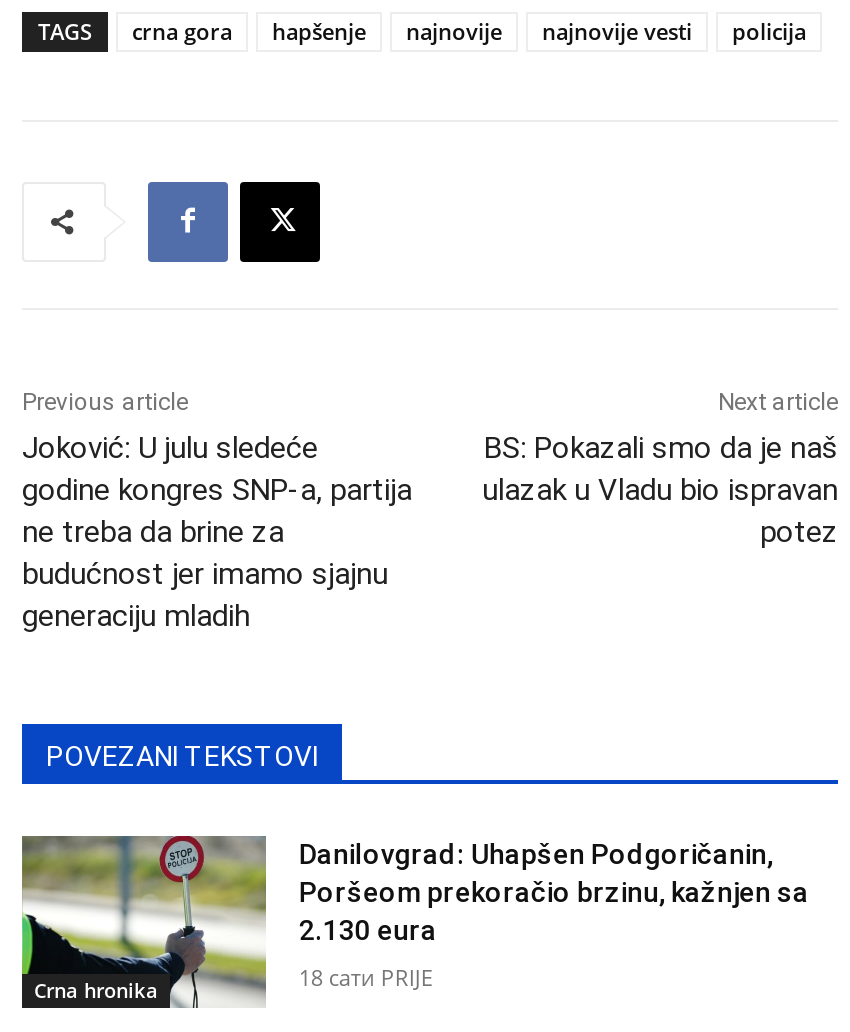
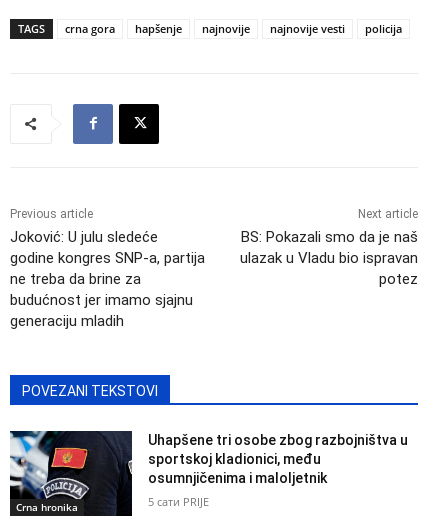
[20,834,809,1008] [image] | Danilovgrad: Uhapšen Podgoričanin, | Poršeom prekoračio brzinu, kažnjen sa | 2.130 eura -> [9,430,408,517] [image] | Uhapšene tri osobe zbog razbojništva u | sportskoj kladionici, među | osumnjičenima i maloljetnik
[299,961,433,991] 18 сати PRIJE -> [148,494,209,509] 5 сати PRIJE

